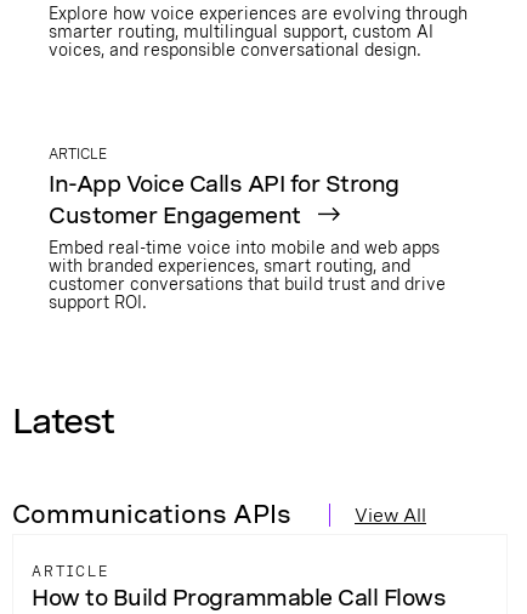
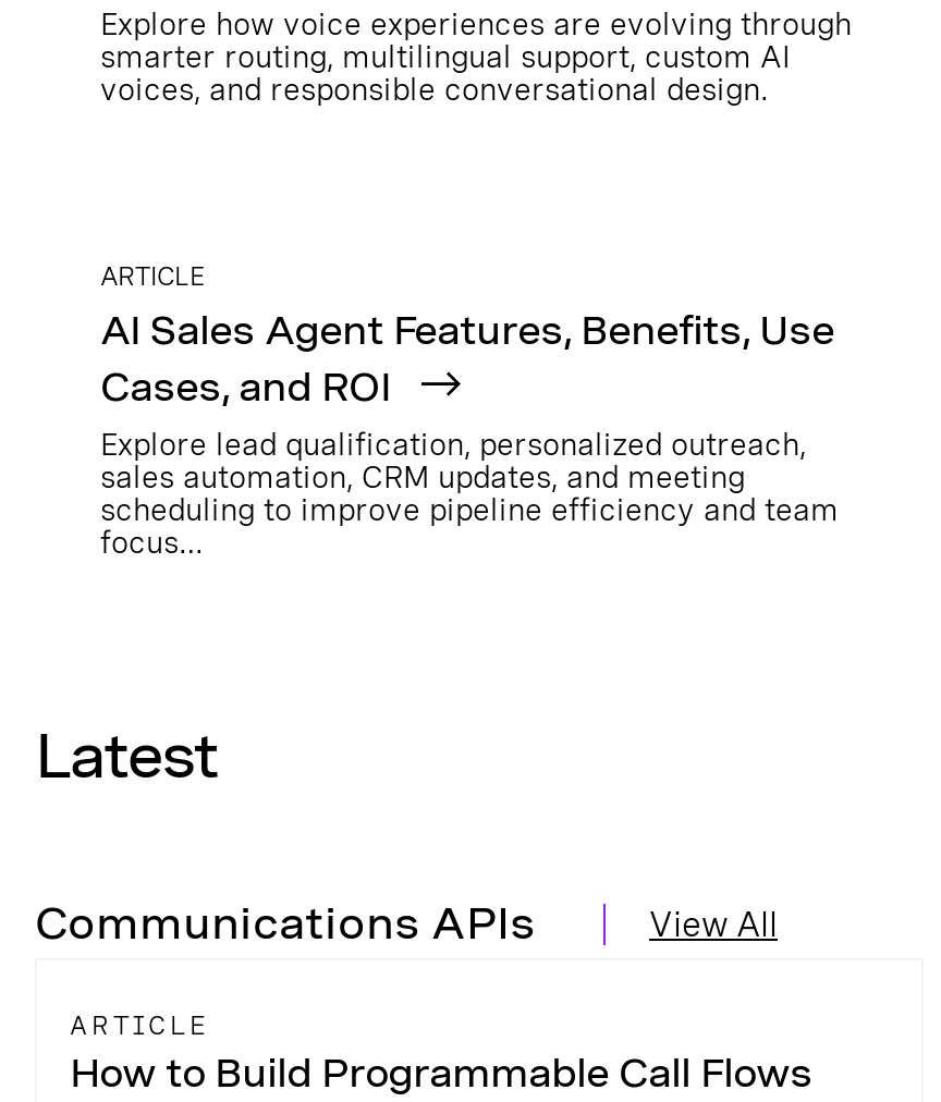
[49,171,446,312] In-App Voice Calls API for Strong | Customer Engagement | Embed real-time voice into mobile and web apps | with branded experiences, smart routing, and | customer conversations that build trust and drive | support ROI. -> [100,307,839,560] AI Sales Agent Features, Benefits, Use | Cases, and ROI | Explore lead qualification, personalized outreach, | sales automation, CRM updates, and meeting | scheduling to improve pipeline efficiency and team | focus…

